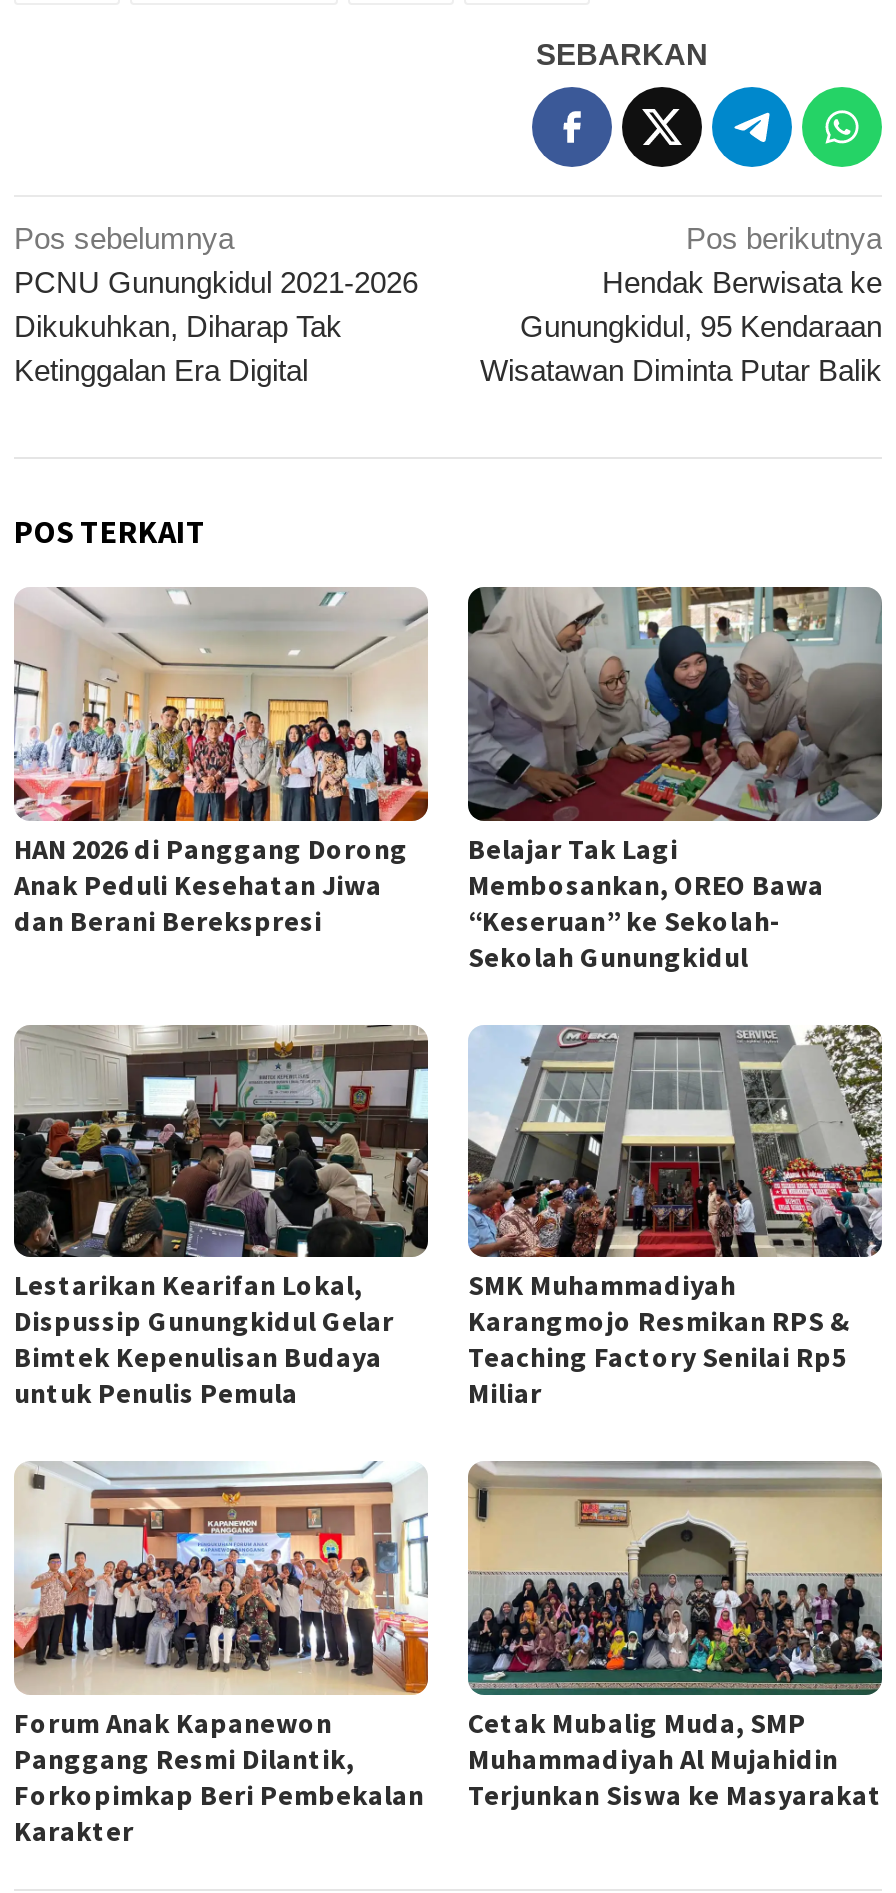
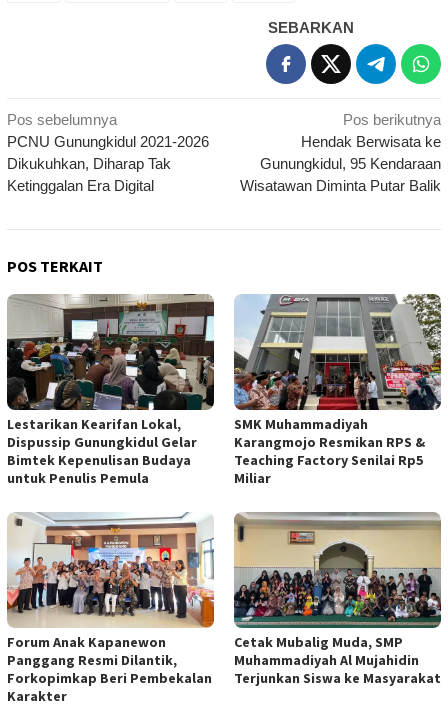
[12,586,430,938] [image] | HAN 2026 di Panggang Dorong | Anak Peduli Kesehatan Jiwa | dan Berani Berekspresi -> none
[466,584,882,974] [image] | Belajar Tak Lagi | Membosankan, OREO Bawa | “Keseruan” ke Sekolah- | Sekolah Gunungkidul -> none

